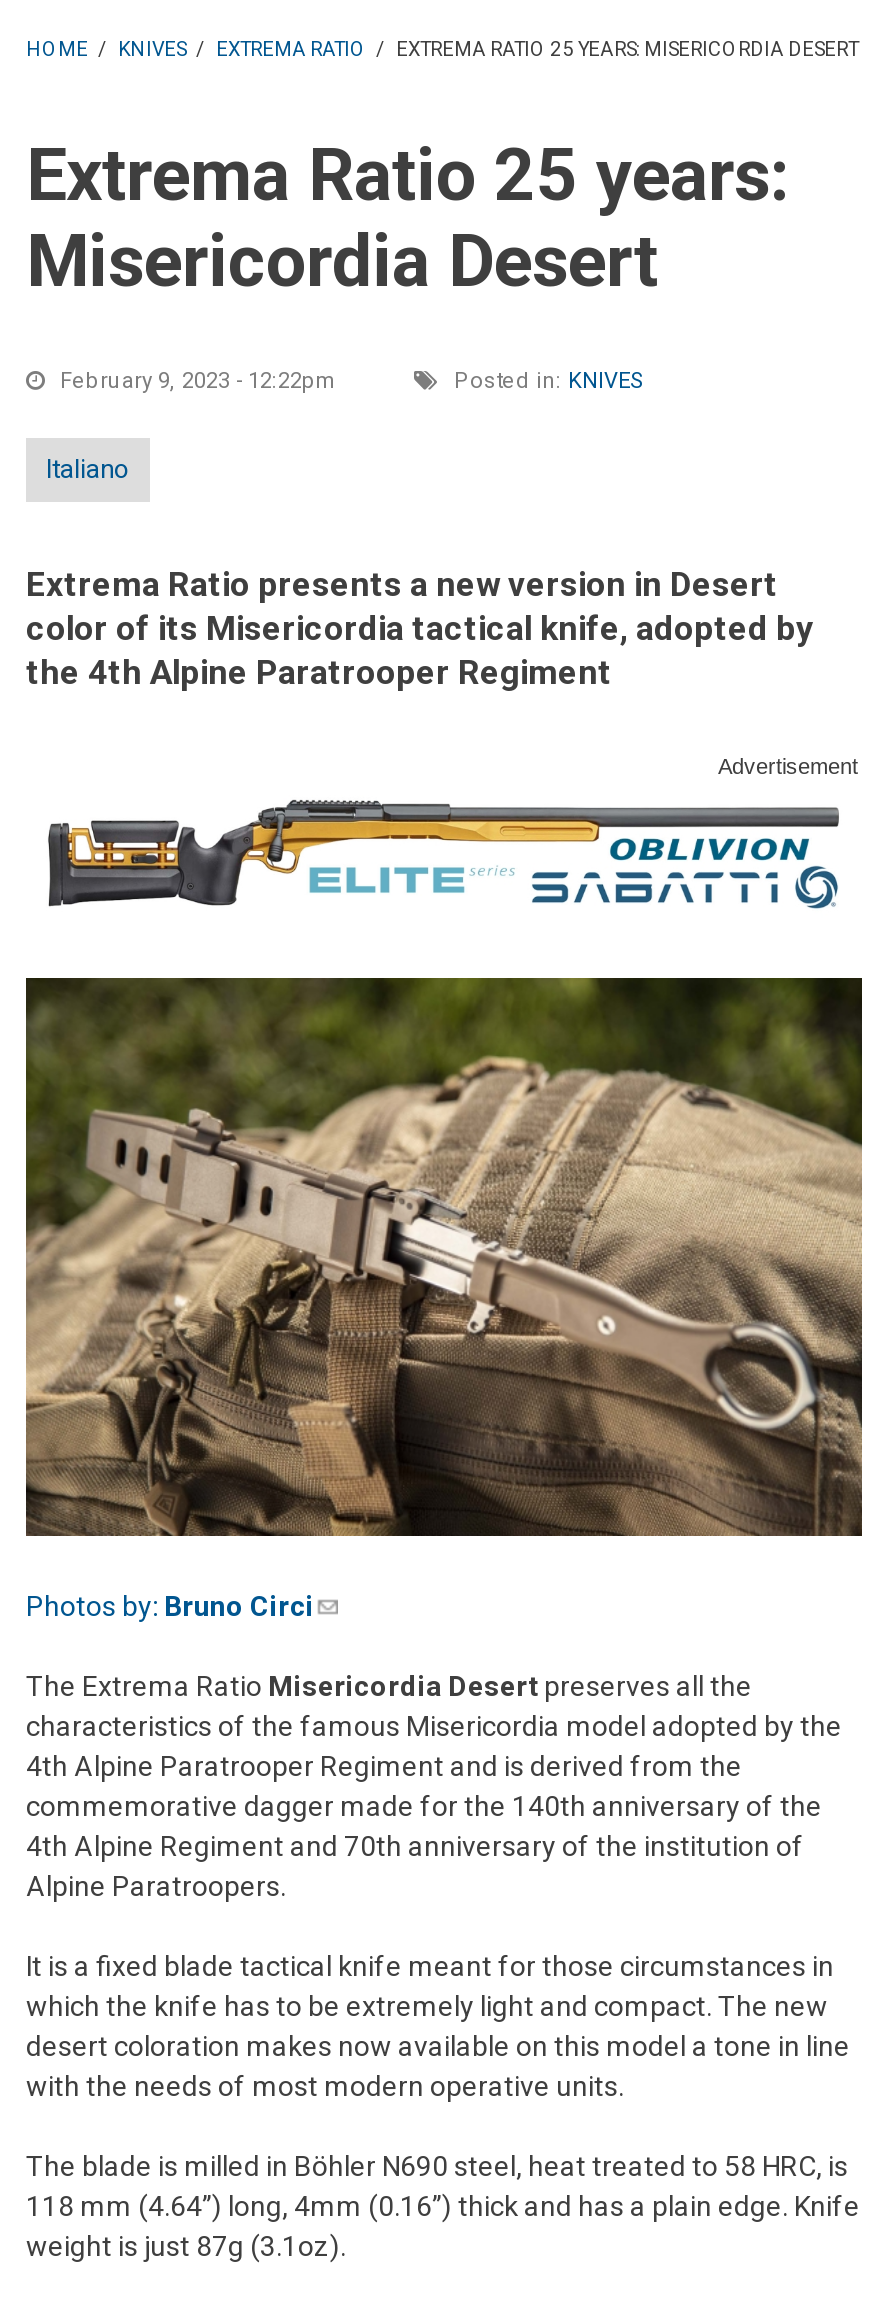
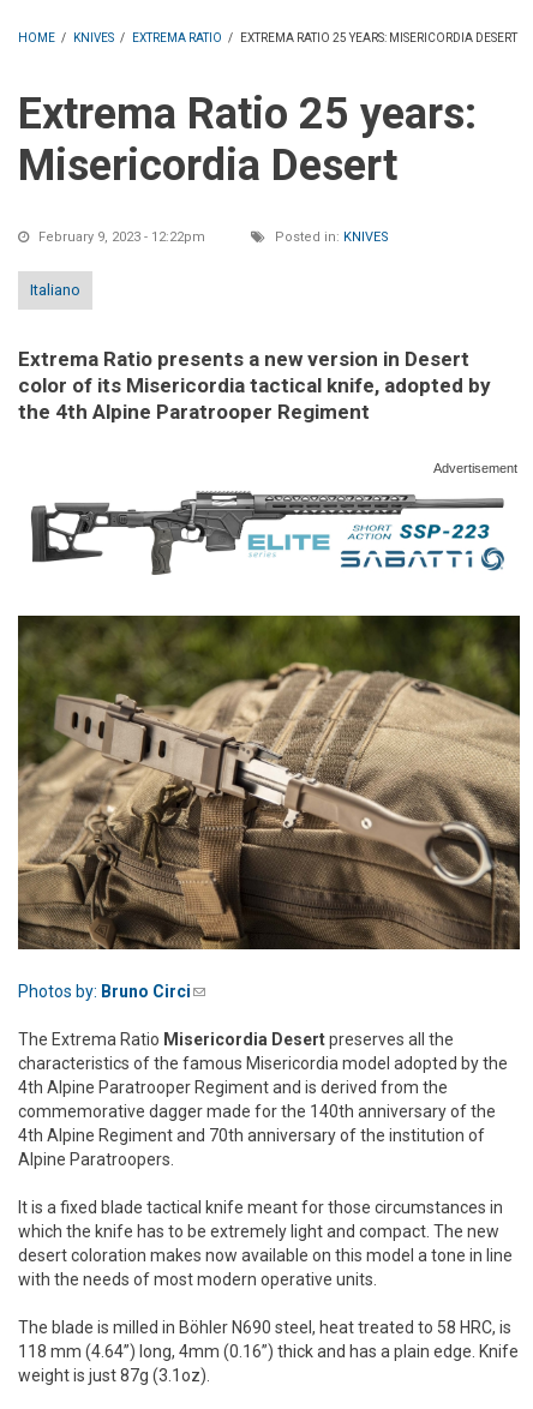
[48,798,840,910] [image] -> [34,491,504,576] [image]

